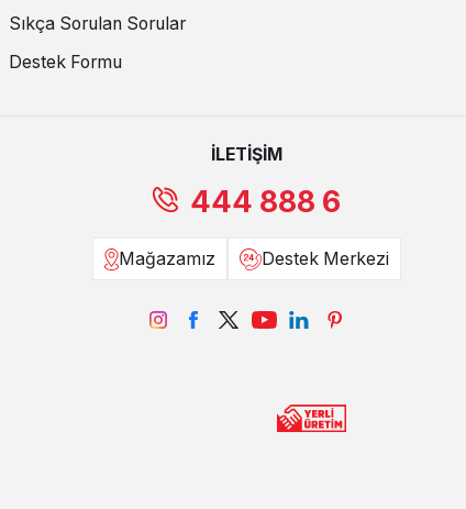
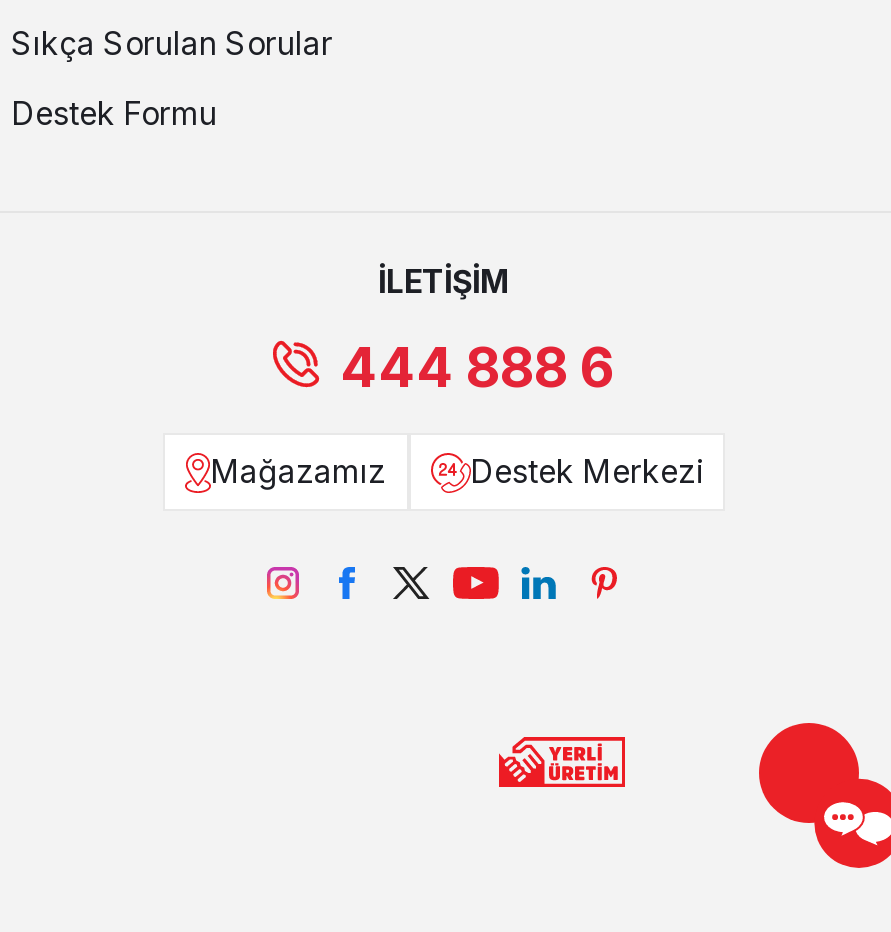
none -> [757,721,885,871] [image]

